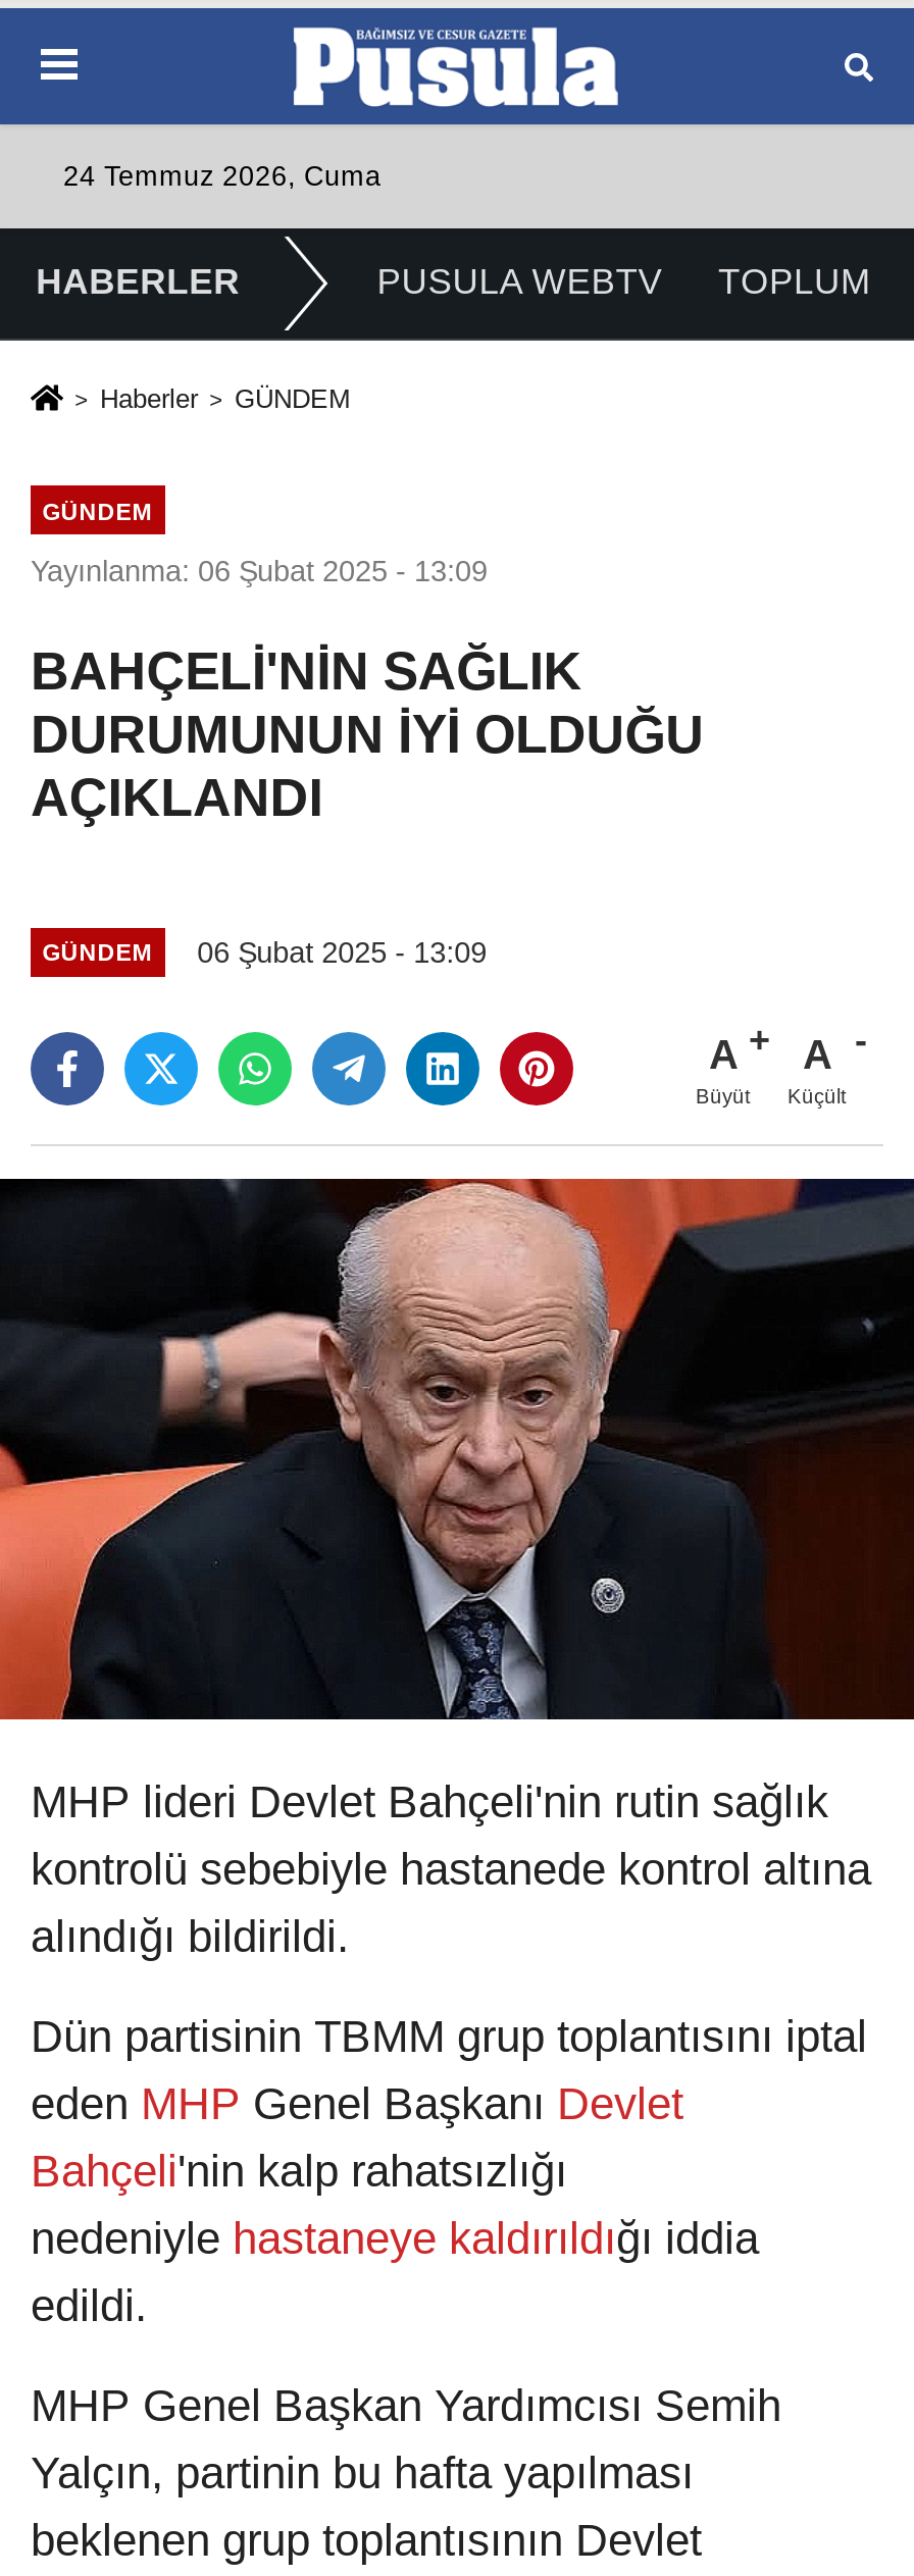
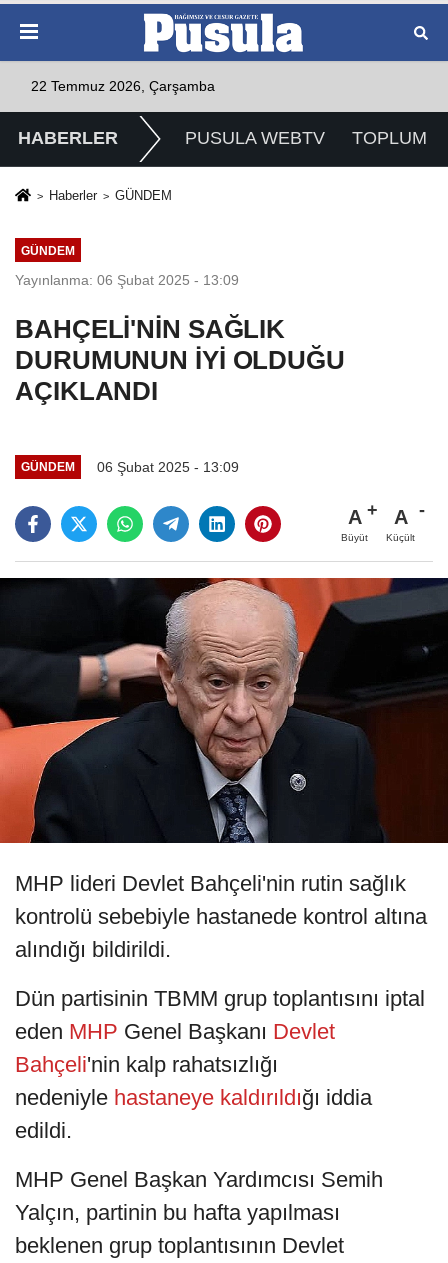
[63,161,382,192] 24 Temmuz 2026, Cuma -> [31,79,215,94] 22 Temmuz 2026, Çarşamba

